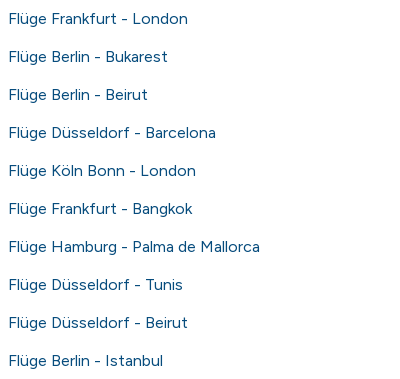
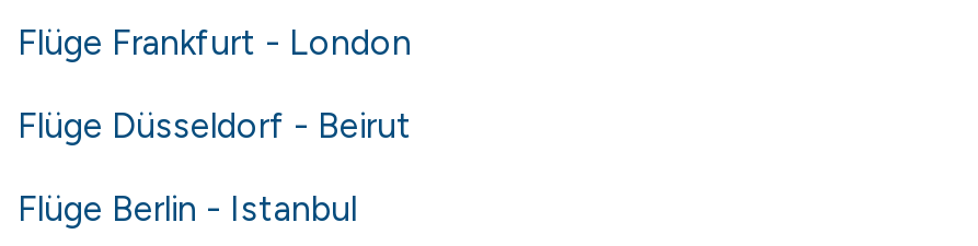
[8,47,260,294] Flüge Berlin - Bukarest | Flüge Berlin - Beirut | Flüge Düsseldorf - Barcelona | Flüge Köln Bonn - London | Flüge Frankfurt - Bangkok | Flüge Hamburg - Palma de Mallorca | Flüge Düsseldorf - Tunis -> none

